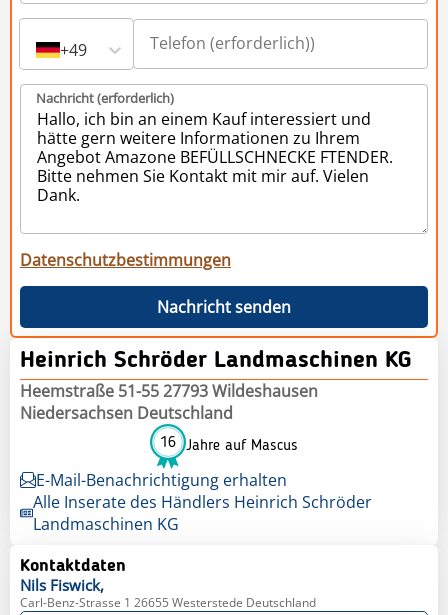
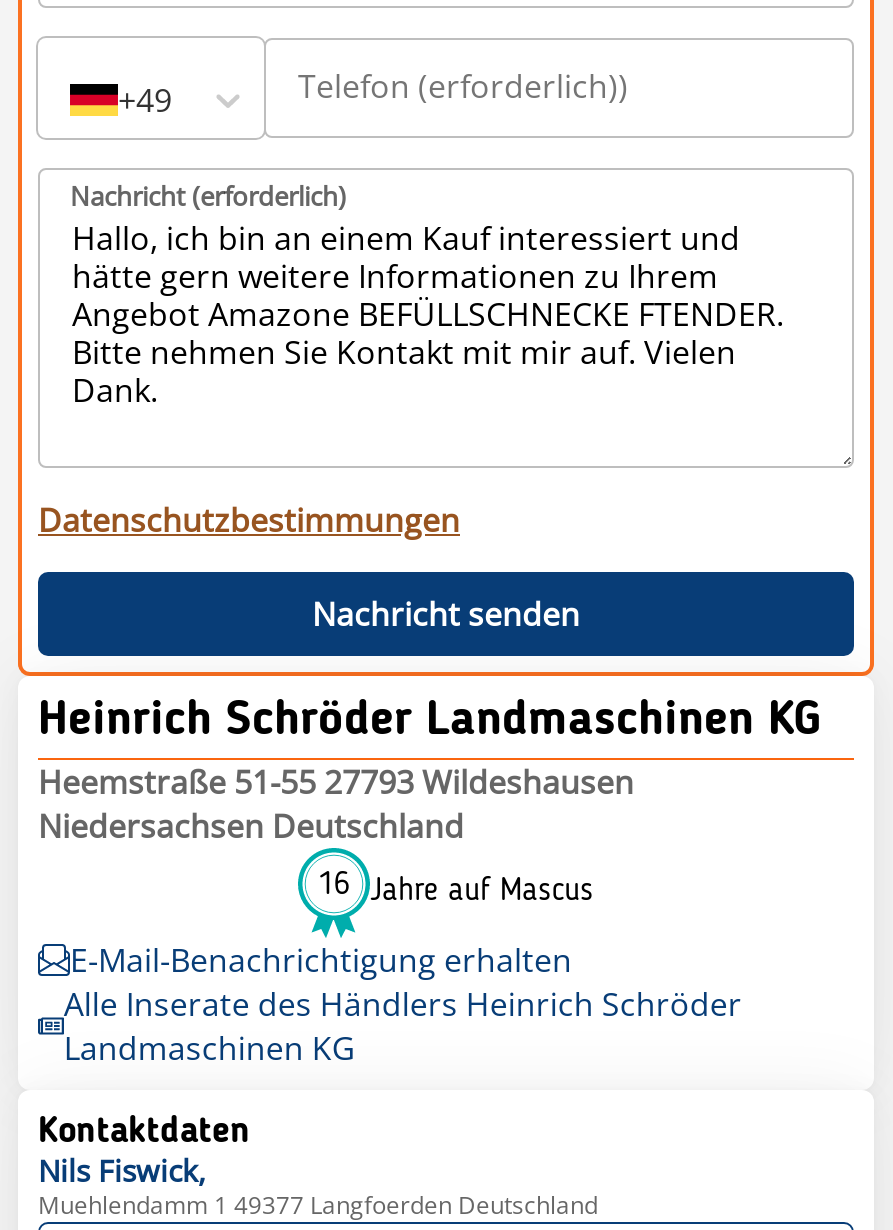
[20,594,316,611] Carl-Benz-Strasse 1 26655 Westerstede Deutschland -> [38,1187,598,1221] Muehlendamm 1 49377 Langfoerden Deutschland

